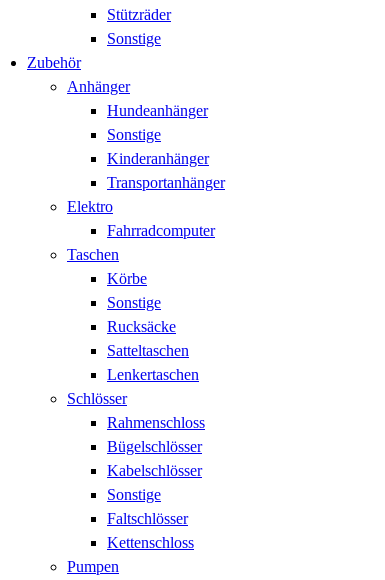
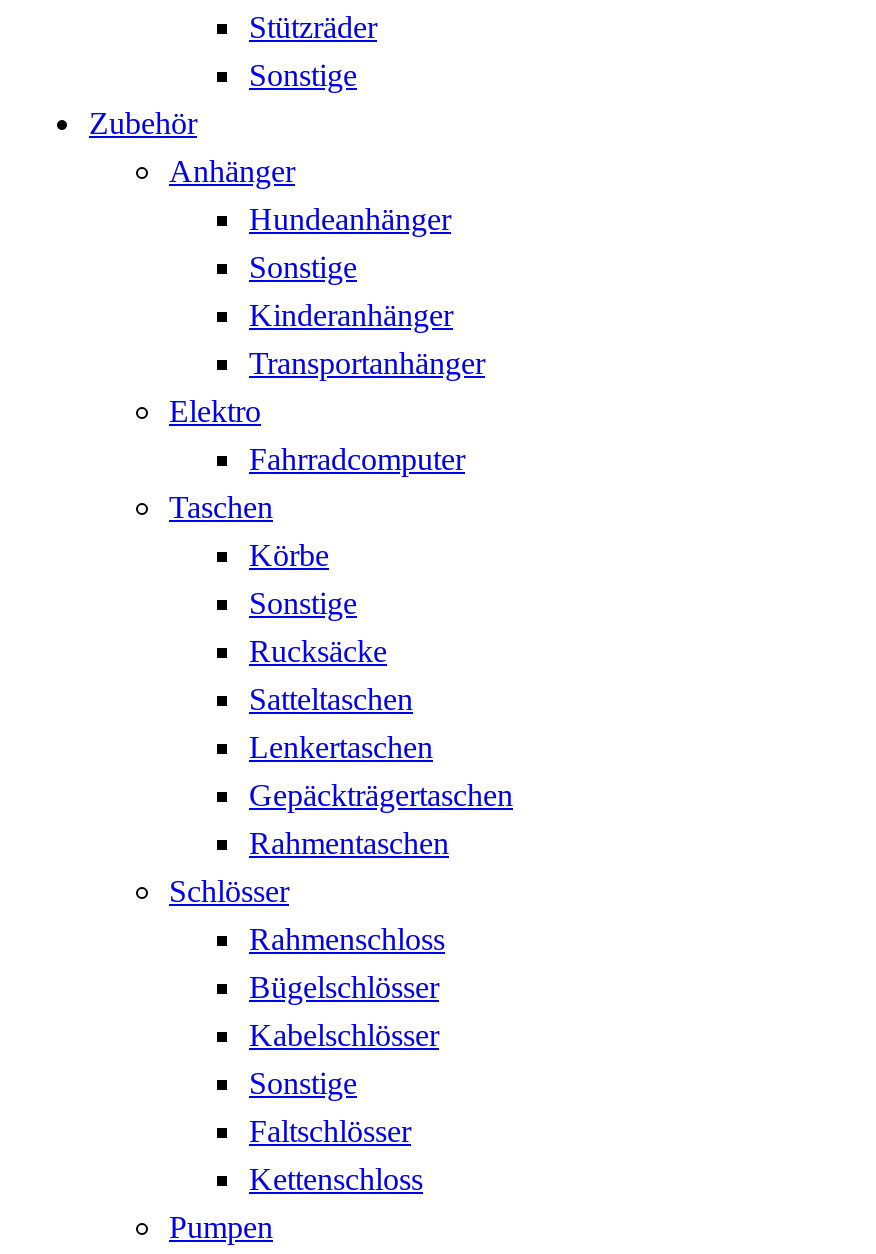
none -> [249,777,513,859] Gepäckträgertaschen | Rahmentaschen

